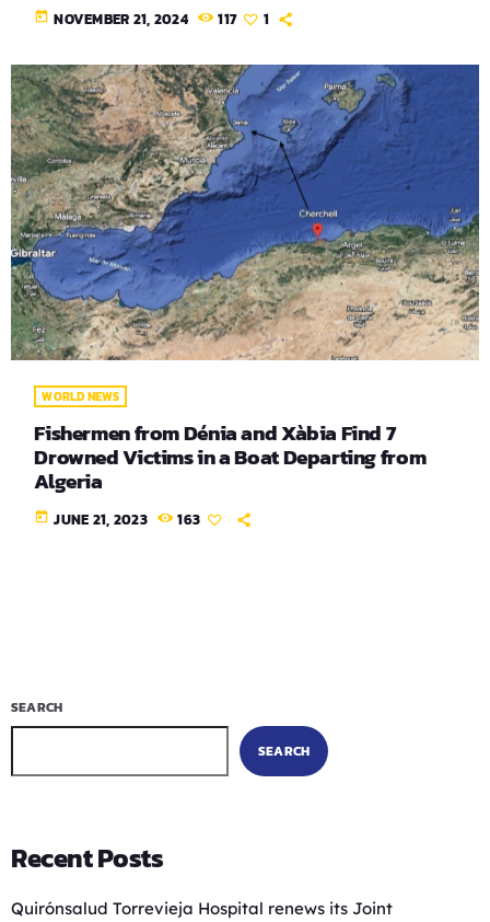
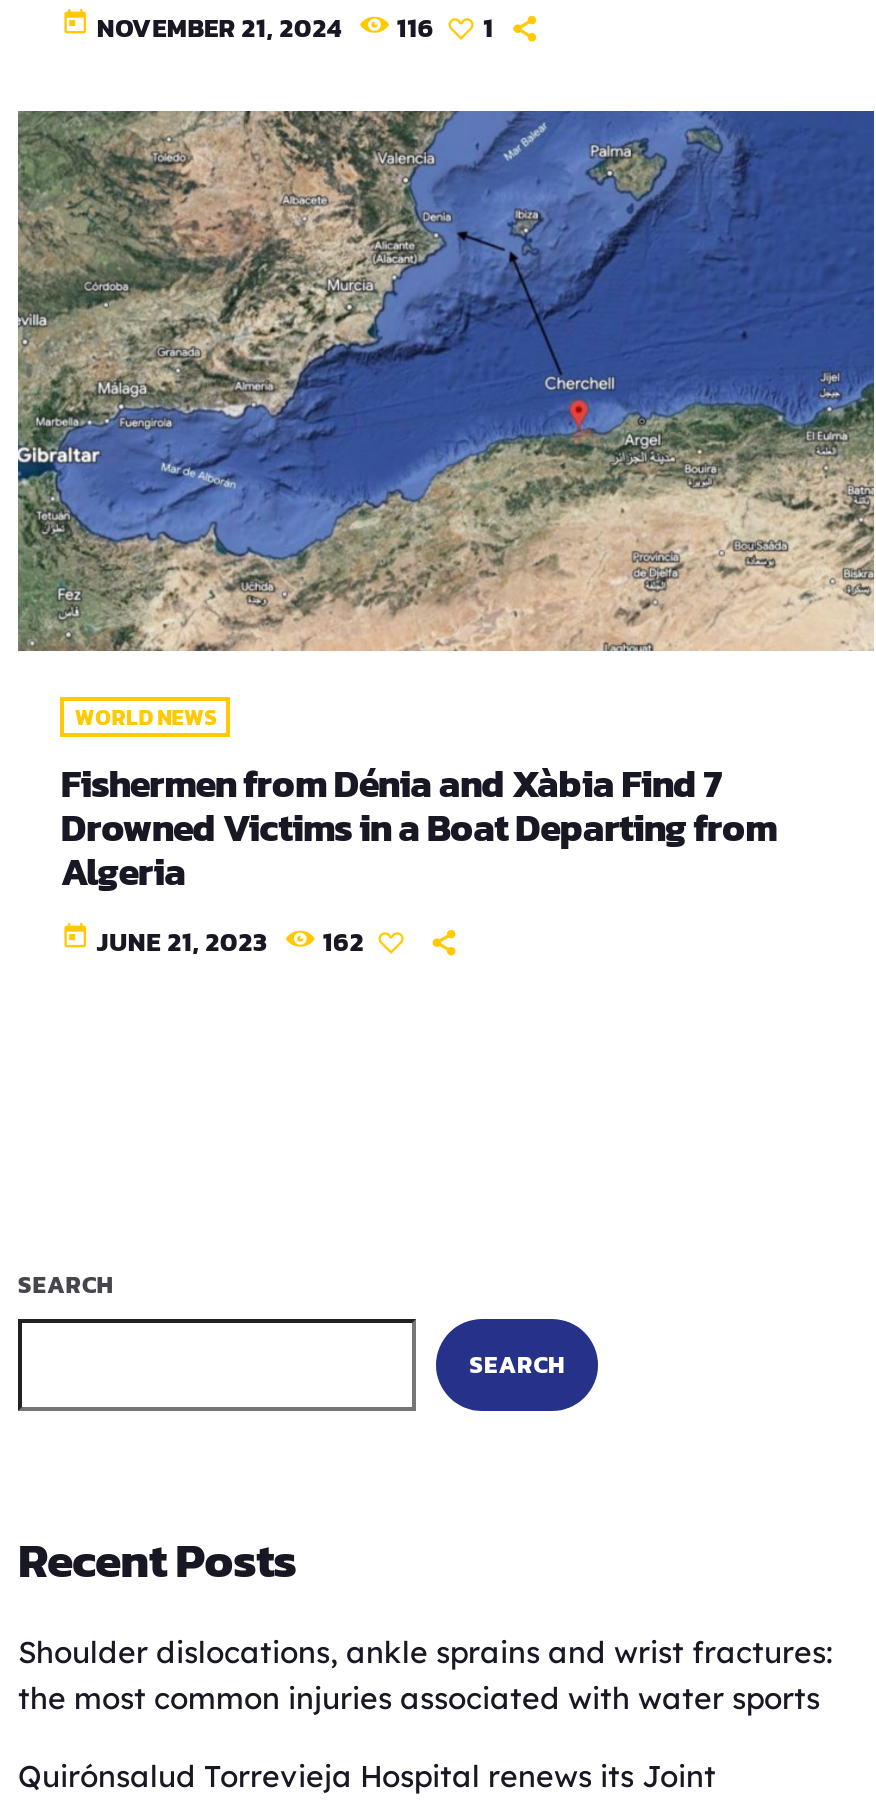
[218,8,236,29] 117 -> [397,8,434,46] 116
[178,509,200,530] 163 -> [323,923,364,961] 162
none -> [18,1633,832,1717] Shoulder dislocations, ankle sprains and wrist fractures: | the most common injuries associated with water sports

